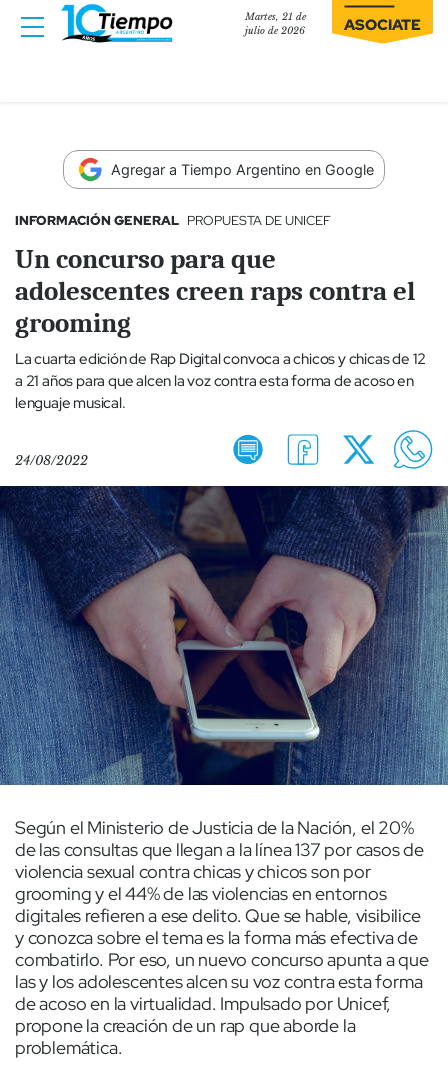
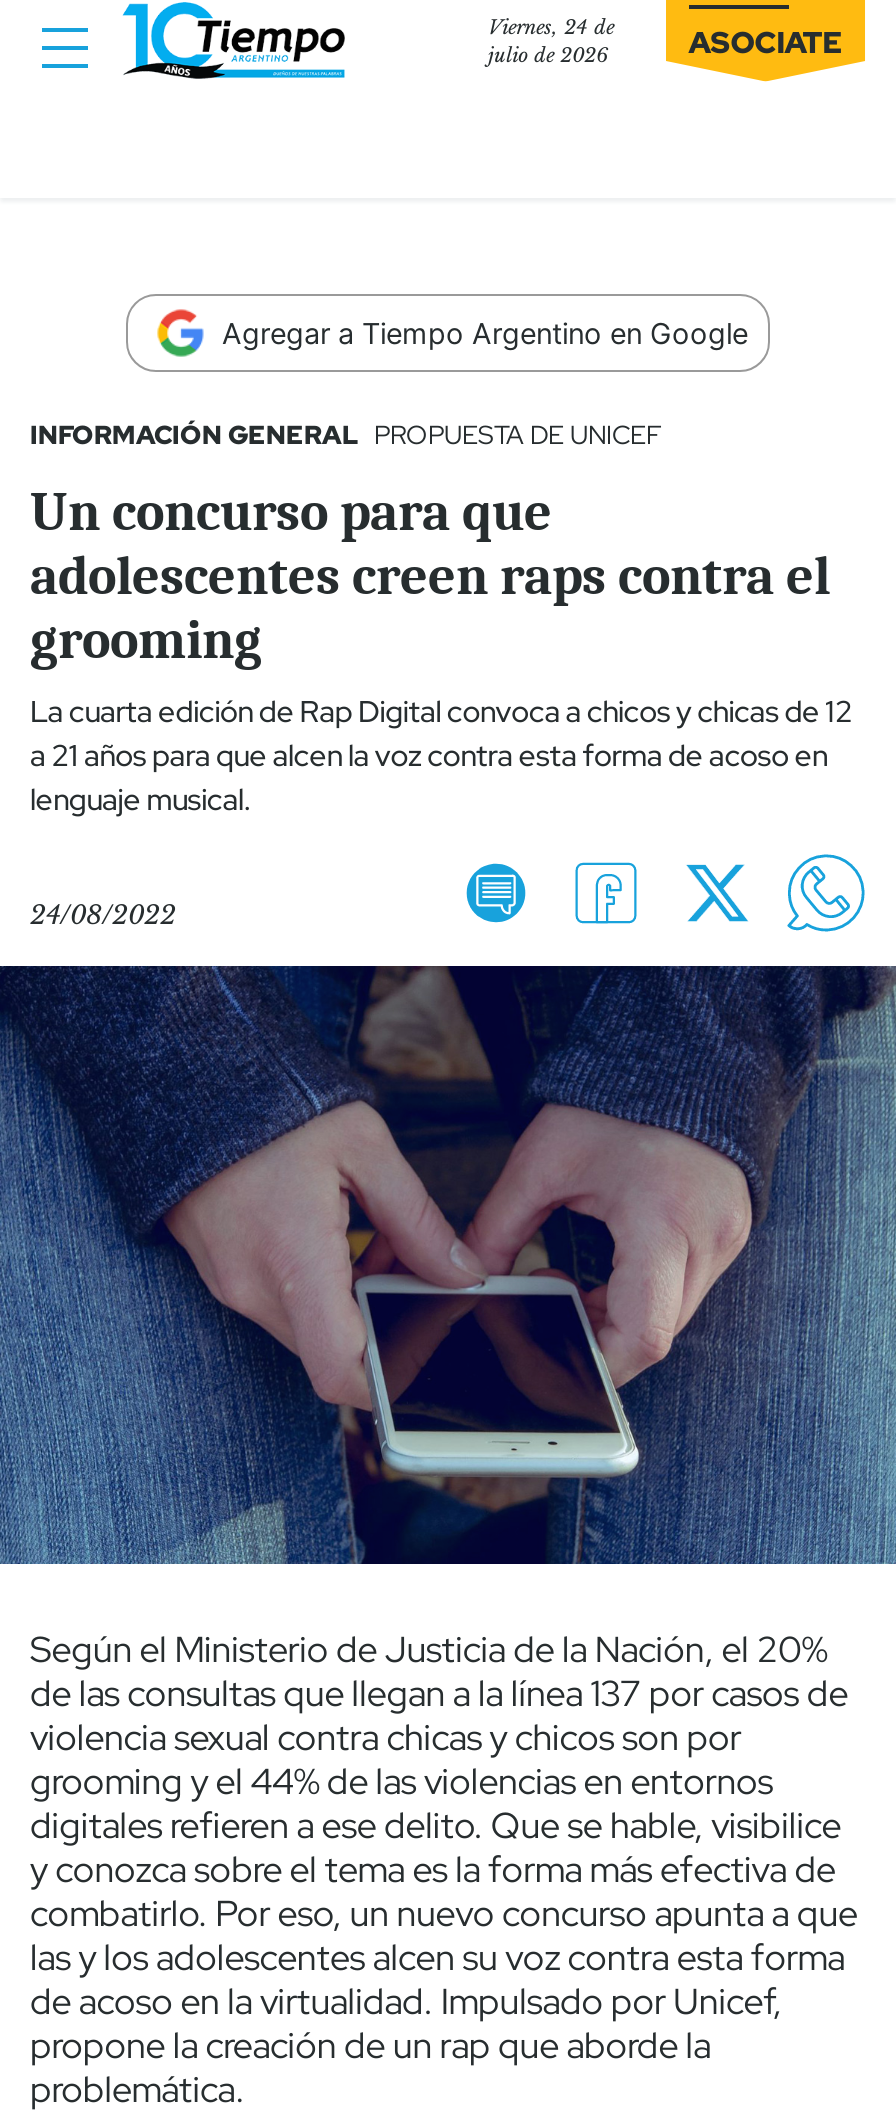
[245,11,306,23] Martes, 21 de -> [488,16,614,40] Viernes, 24 de

